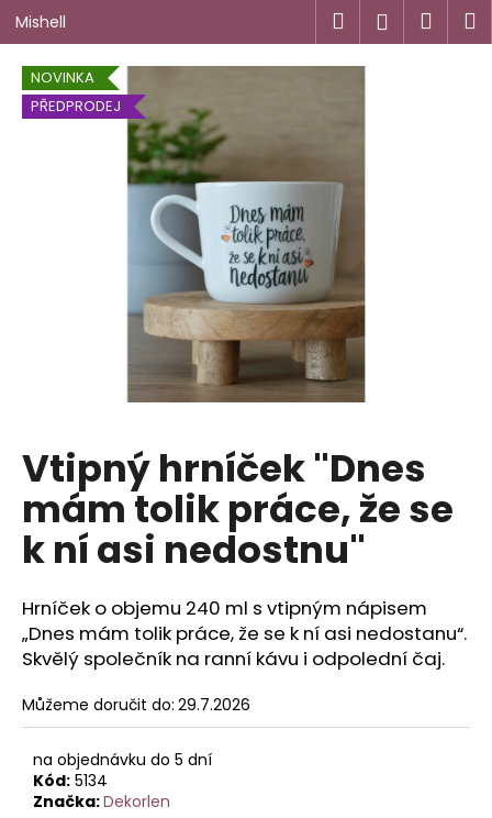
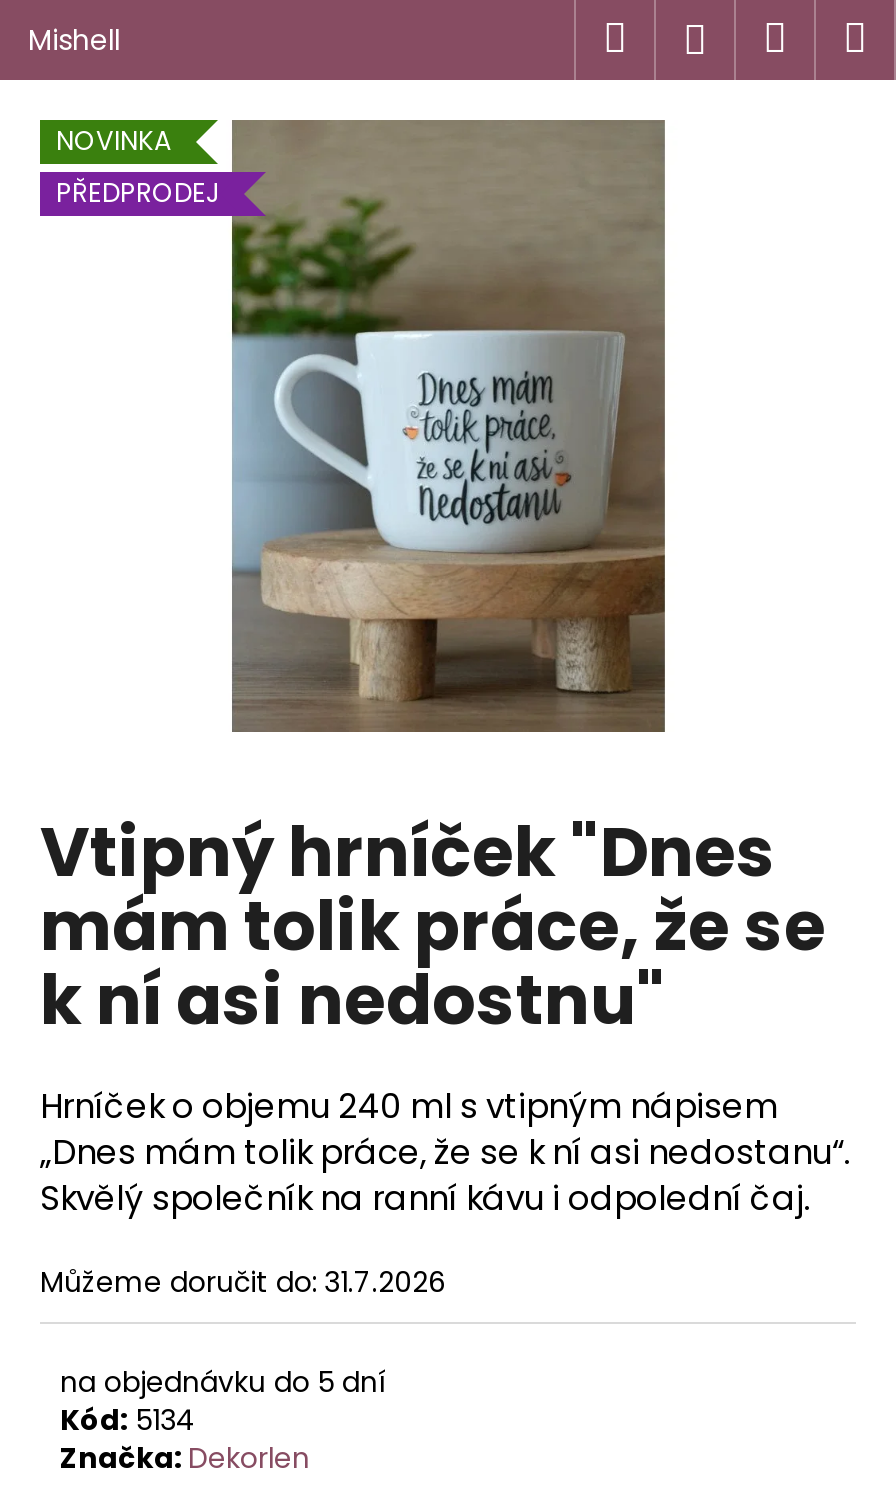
[22,693,250,715] Můžeme doručit do: 29.7.2026 -> [40,1261,446,1301] Můžeme doručit do: 31.7.2026

